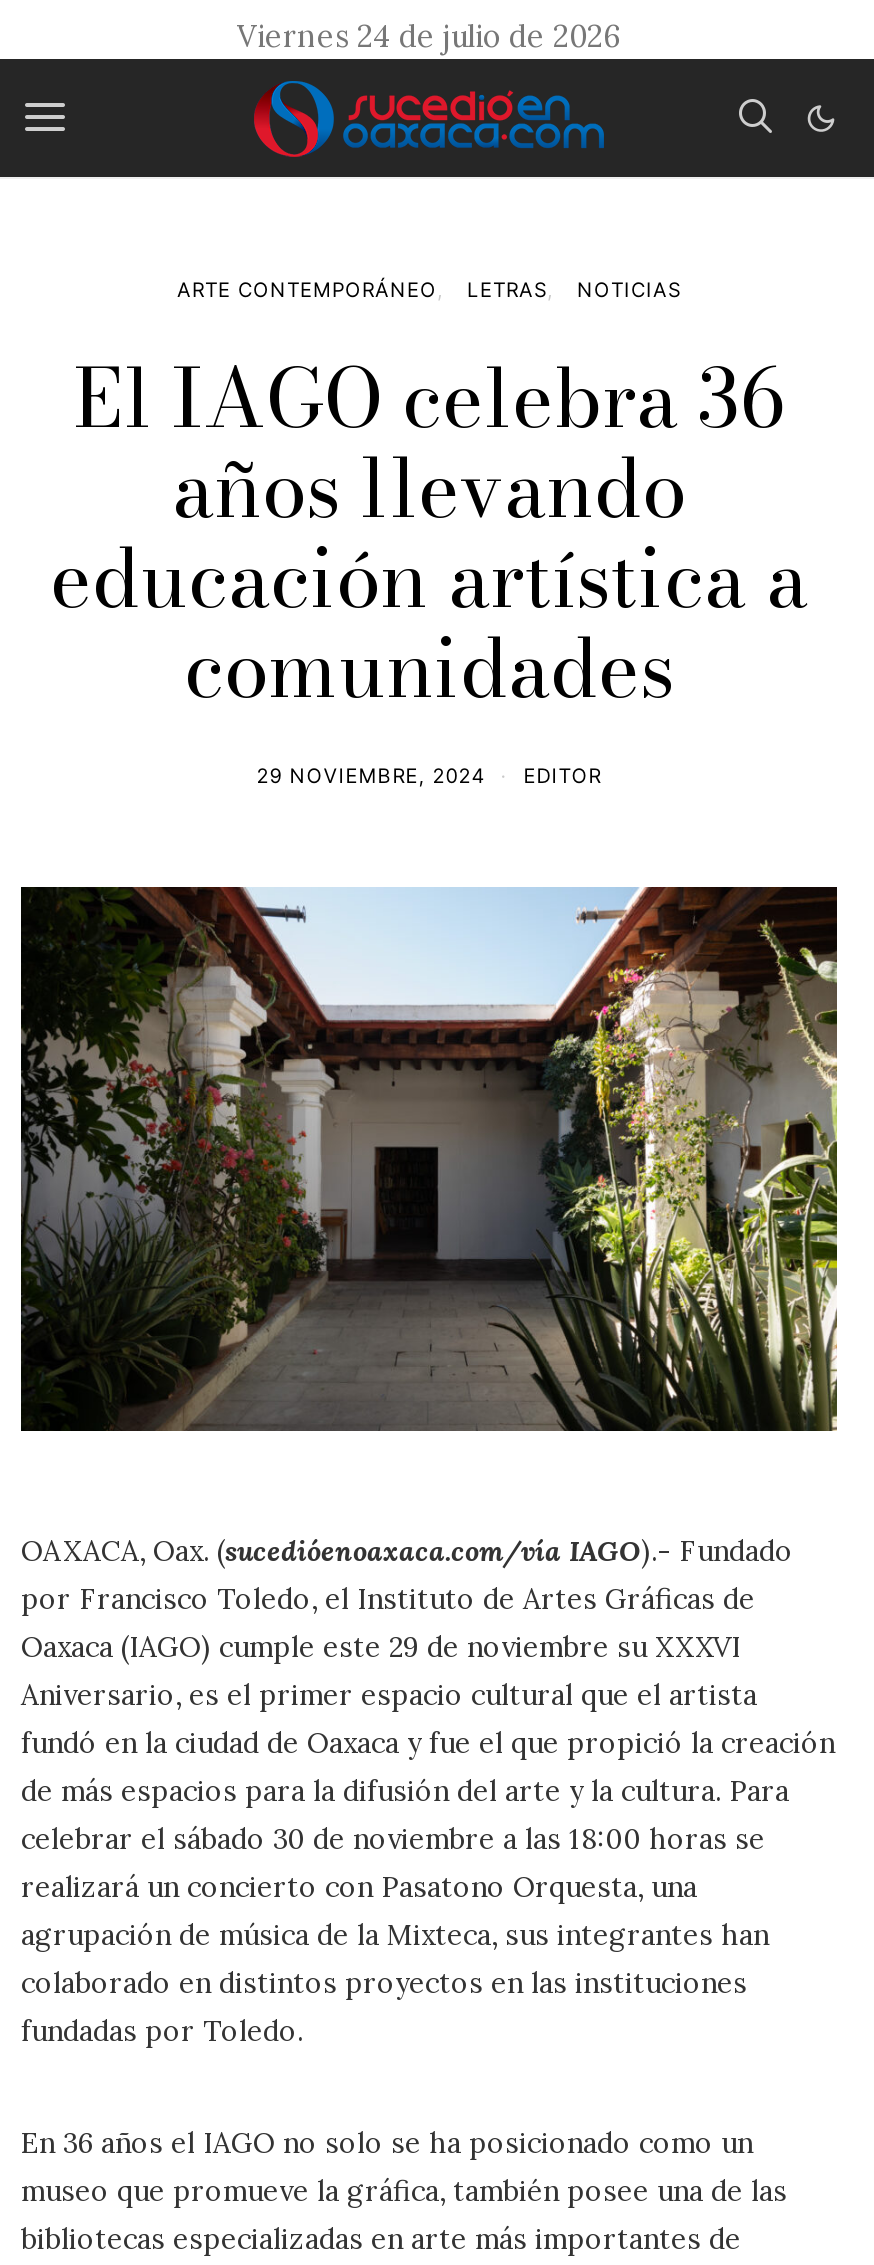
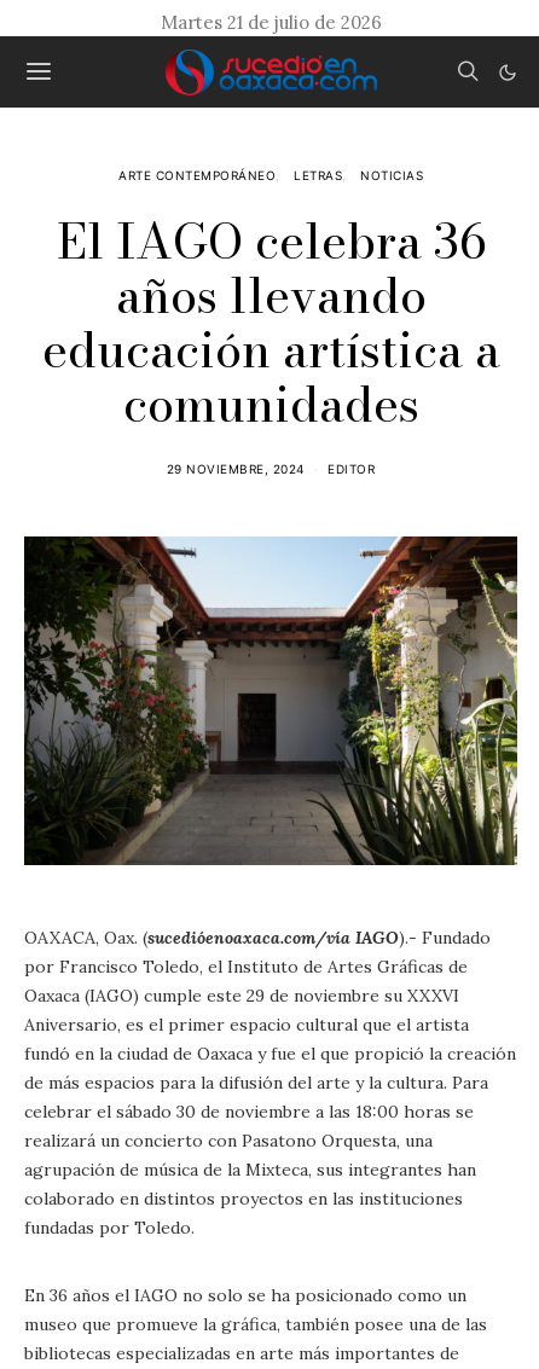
[237,17,621,55] Viernes 24 de julio de 2026 -> [160,11,381,34] Martes 21 de julio de 2026

